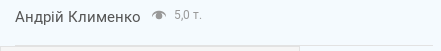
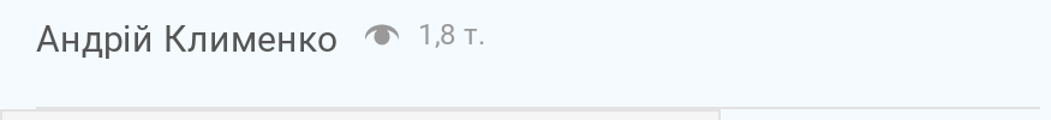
[174,8,202,22] 5,0 т. -> [418,17,485,51] 1,8 т.

